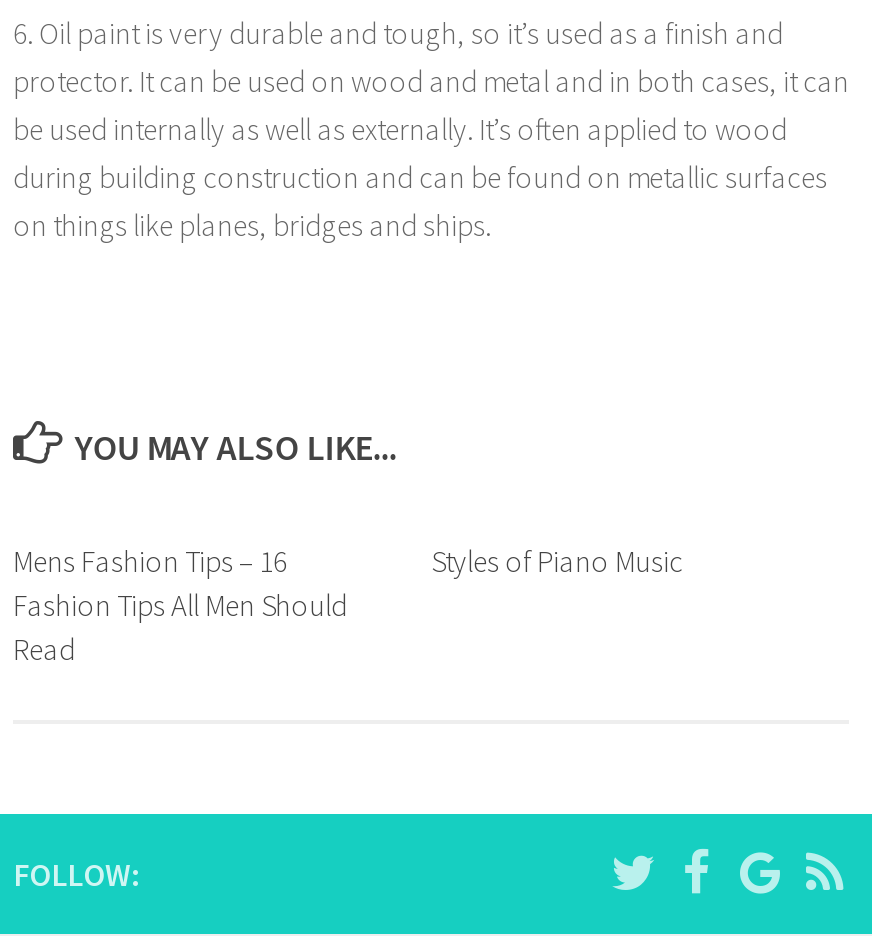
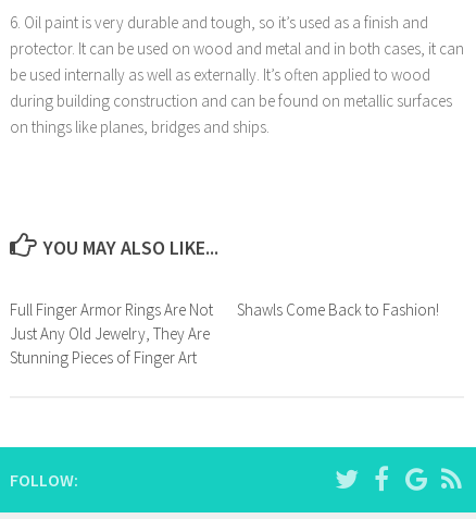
[13,542,347,668] Mens Fashion Tips – 16 | Fashion Tips All Men Should | Read -> [10,299,213,368] Full Finger Armor Rings Are Not | Just Any Old Jewelry, They Are | Stunning Pieces of Finger Art
[431,542,683,580] Styles of Piano Music -> [237,299,439,320] Shawls Come Back to Fashion!

